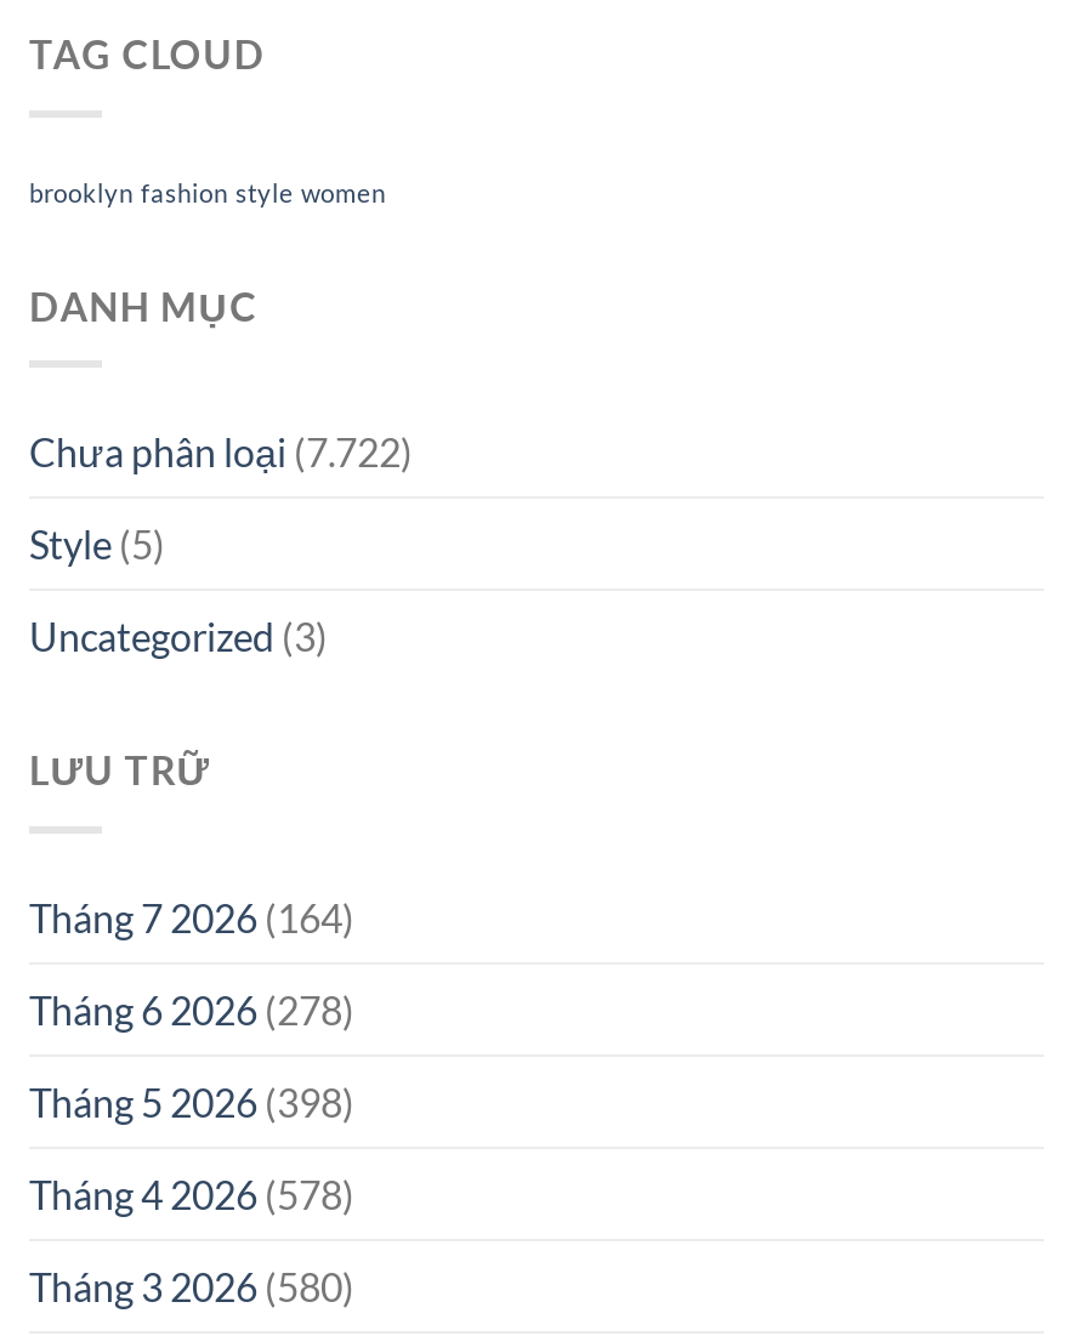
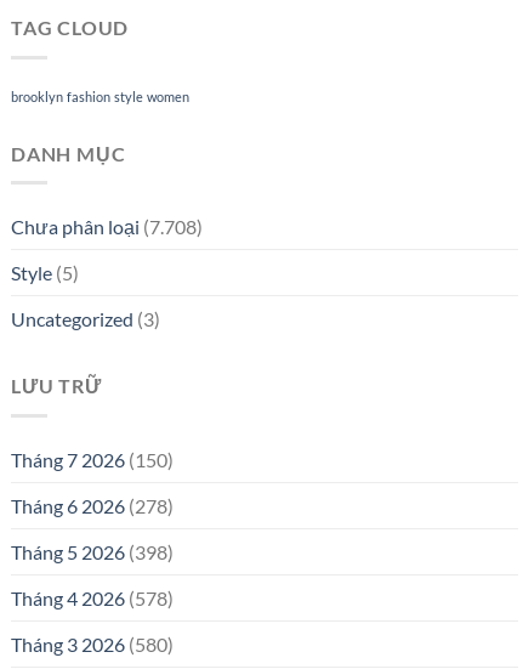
[29,429,413,475] Chưa phân loại (7.722) -> [11,215,203,238] Chưa phân loại (7.708)
[29,894,354,940] Tháng 7 2026 (164) -> [11,448,174,471] Tháng 7 2026 (150)

